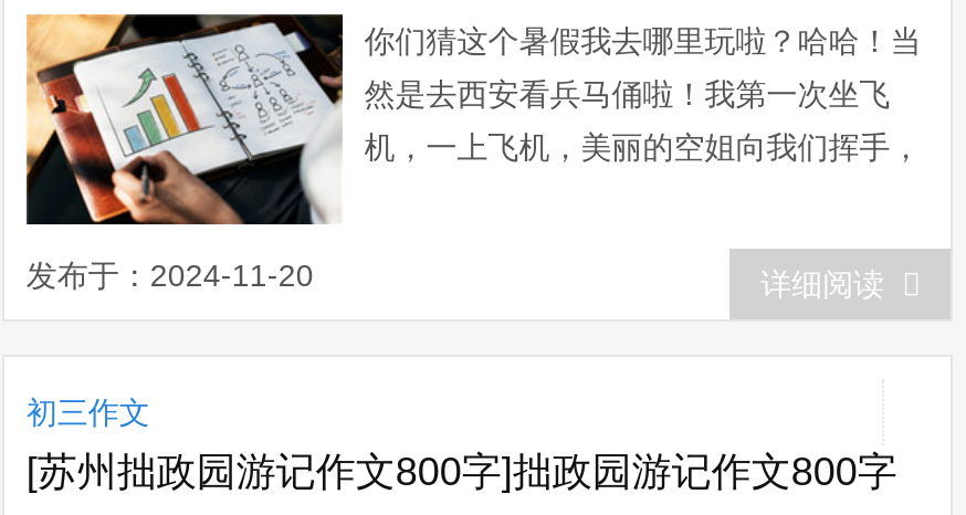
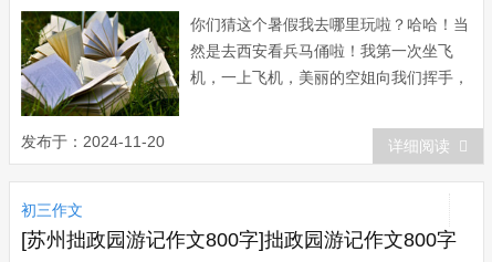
[24,11,345,228] [image] -> [20,10,180,117] [image]

